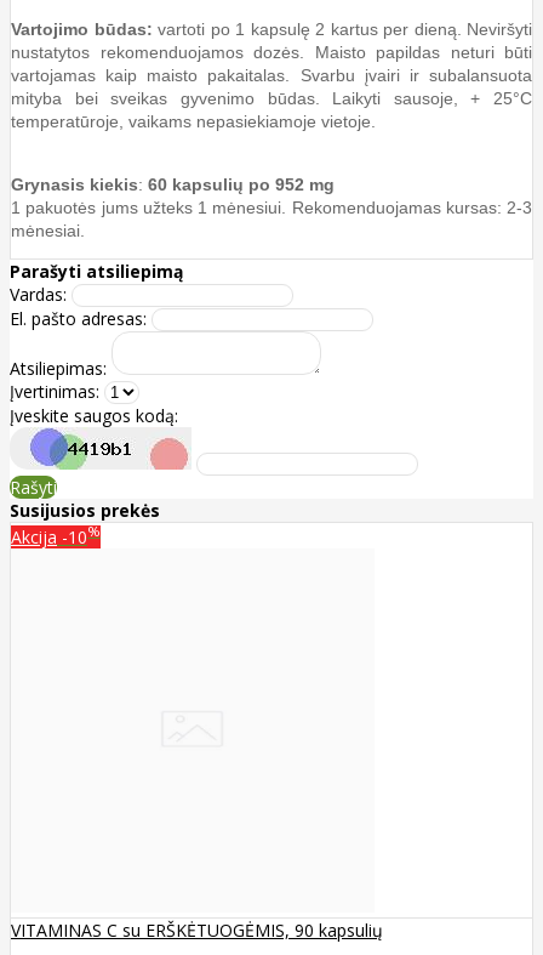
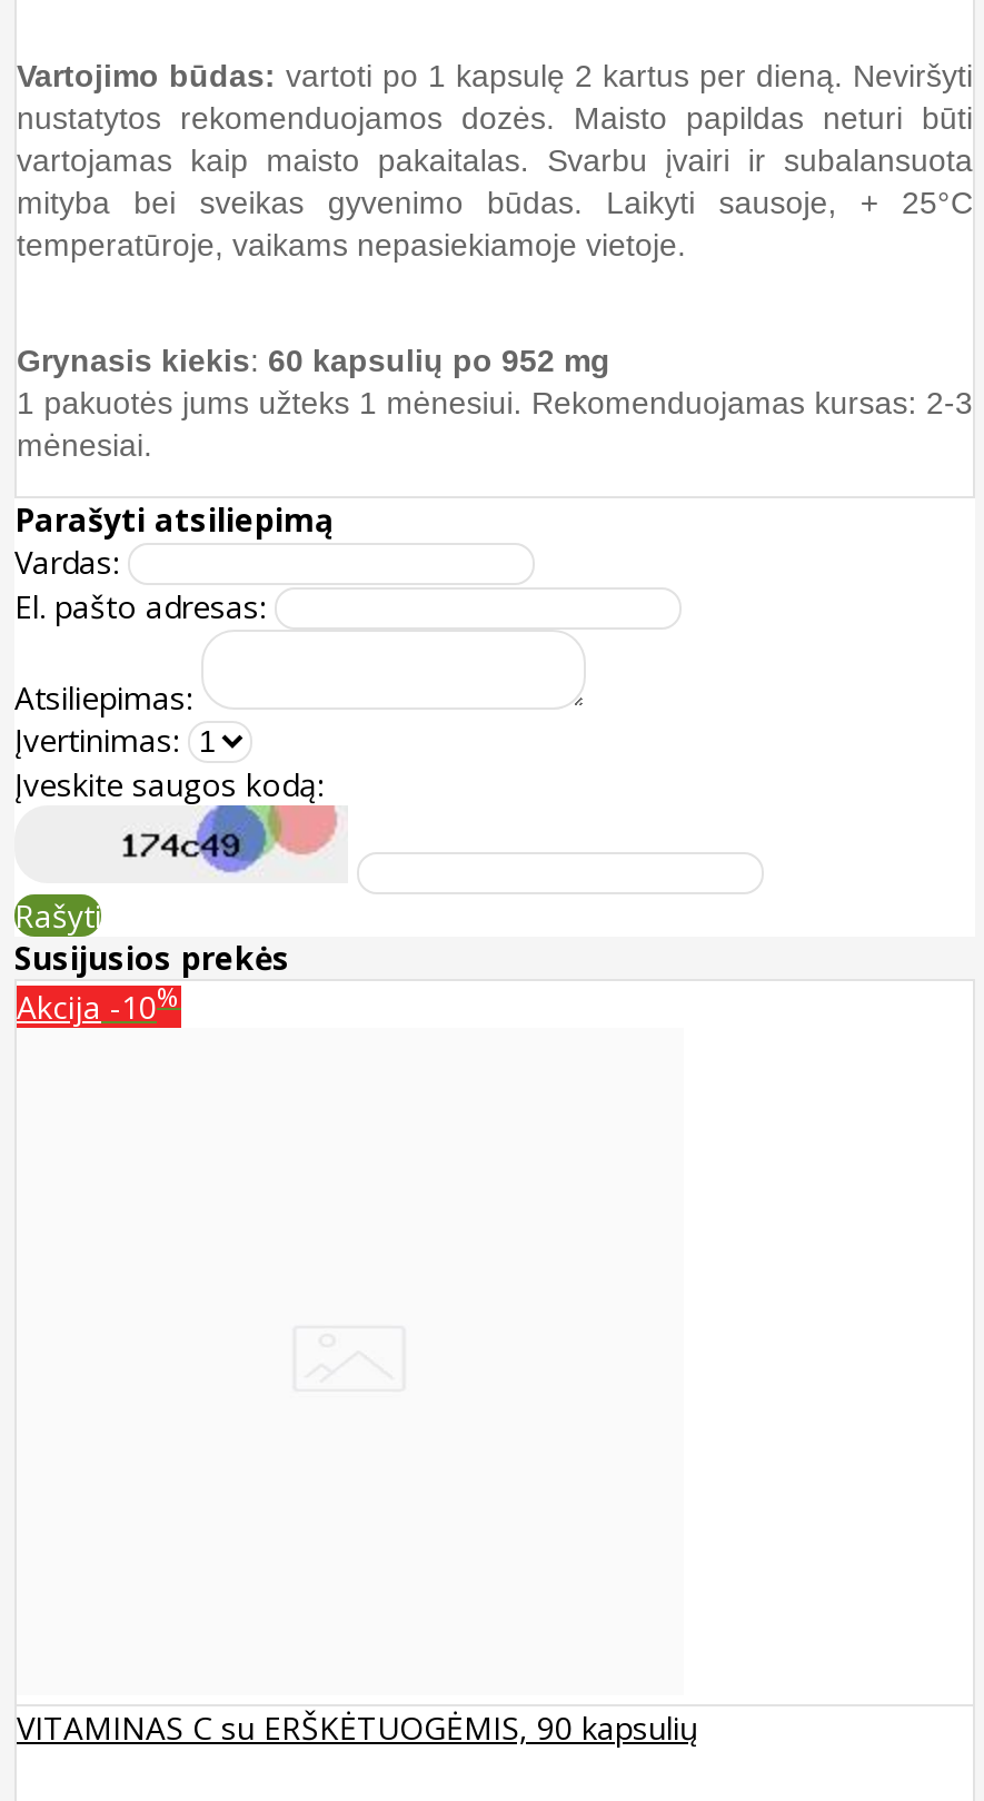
[29,430,189,471] [image] -> [52,805,341,883] [image]

